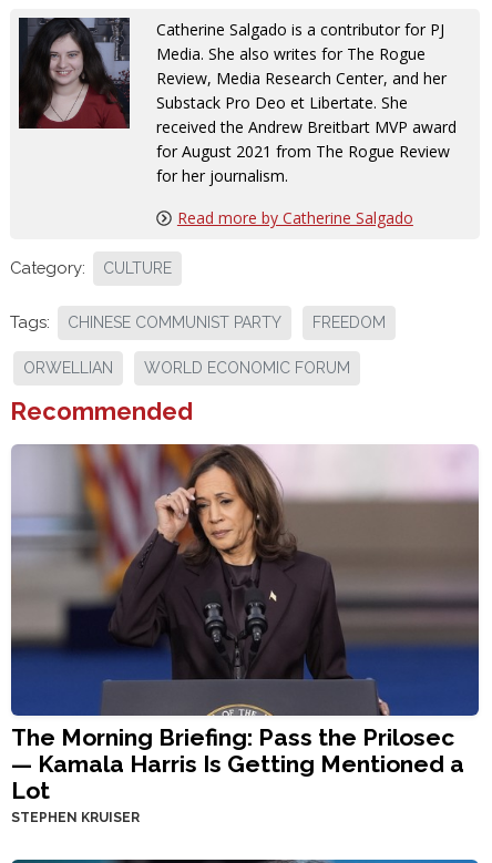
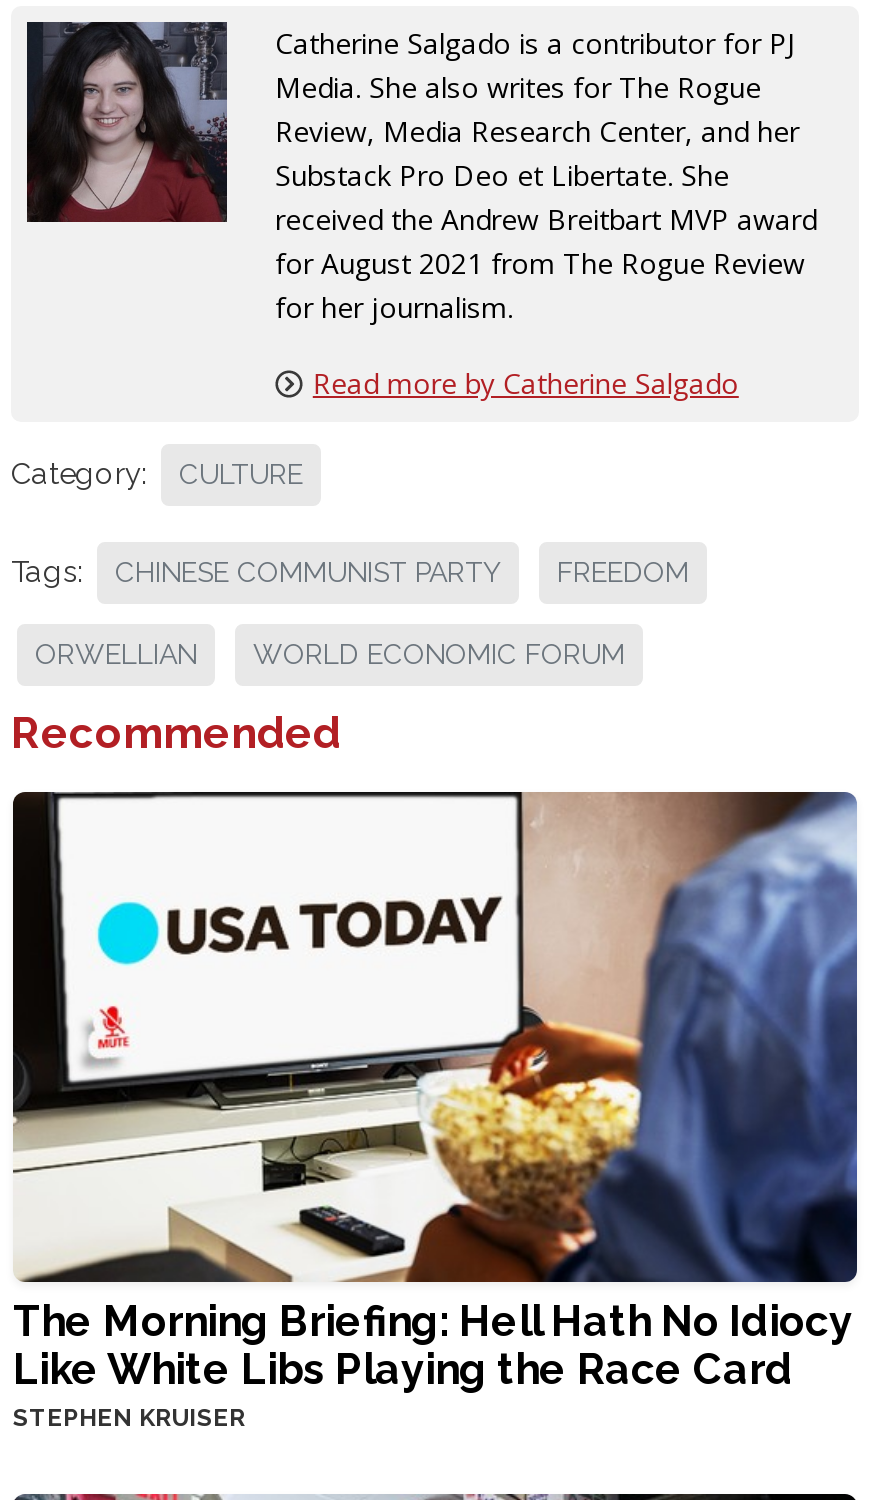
[10,443,480,804] [image] | The Morning Briefing: Pass the Prilosec | — Kamala Harris Is Getting Mentioned a | Lot -> [11,790,859,1394] [image] | The Morning Briefing: Hell Hath No Idiocy | Like White Libs Playing the Race Card

